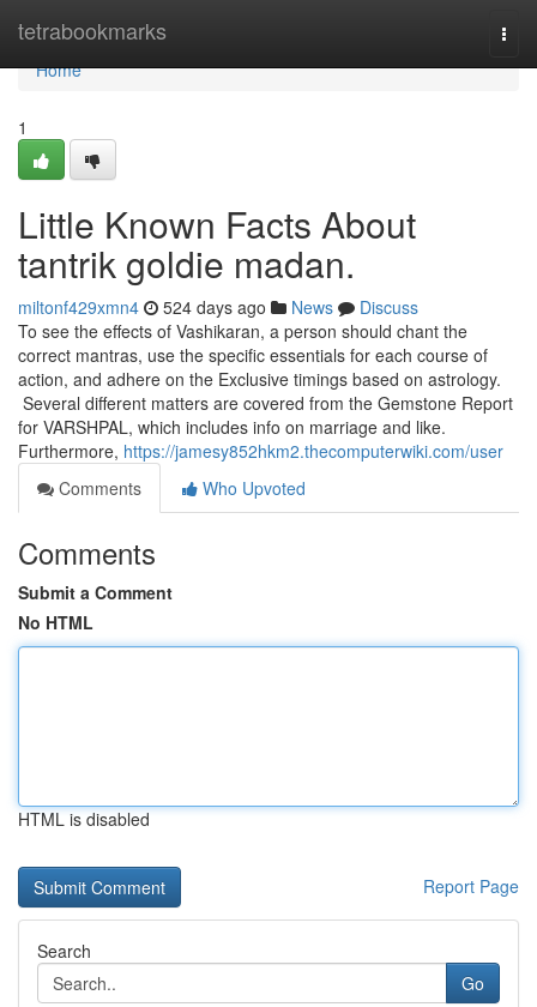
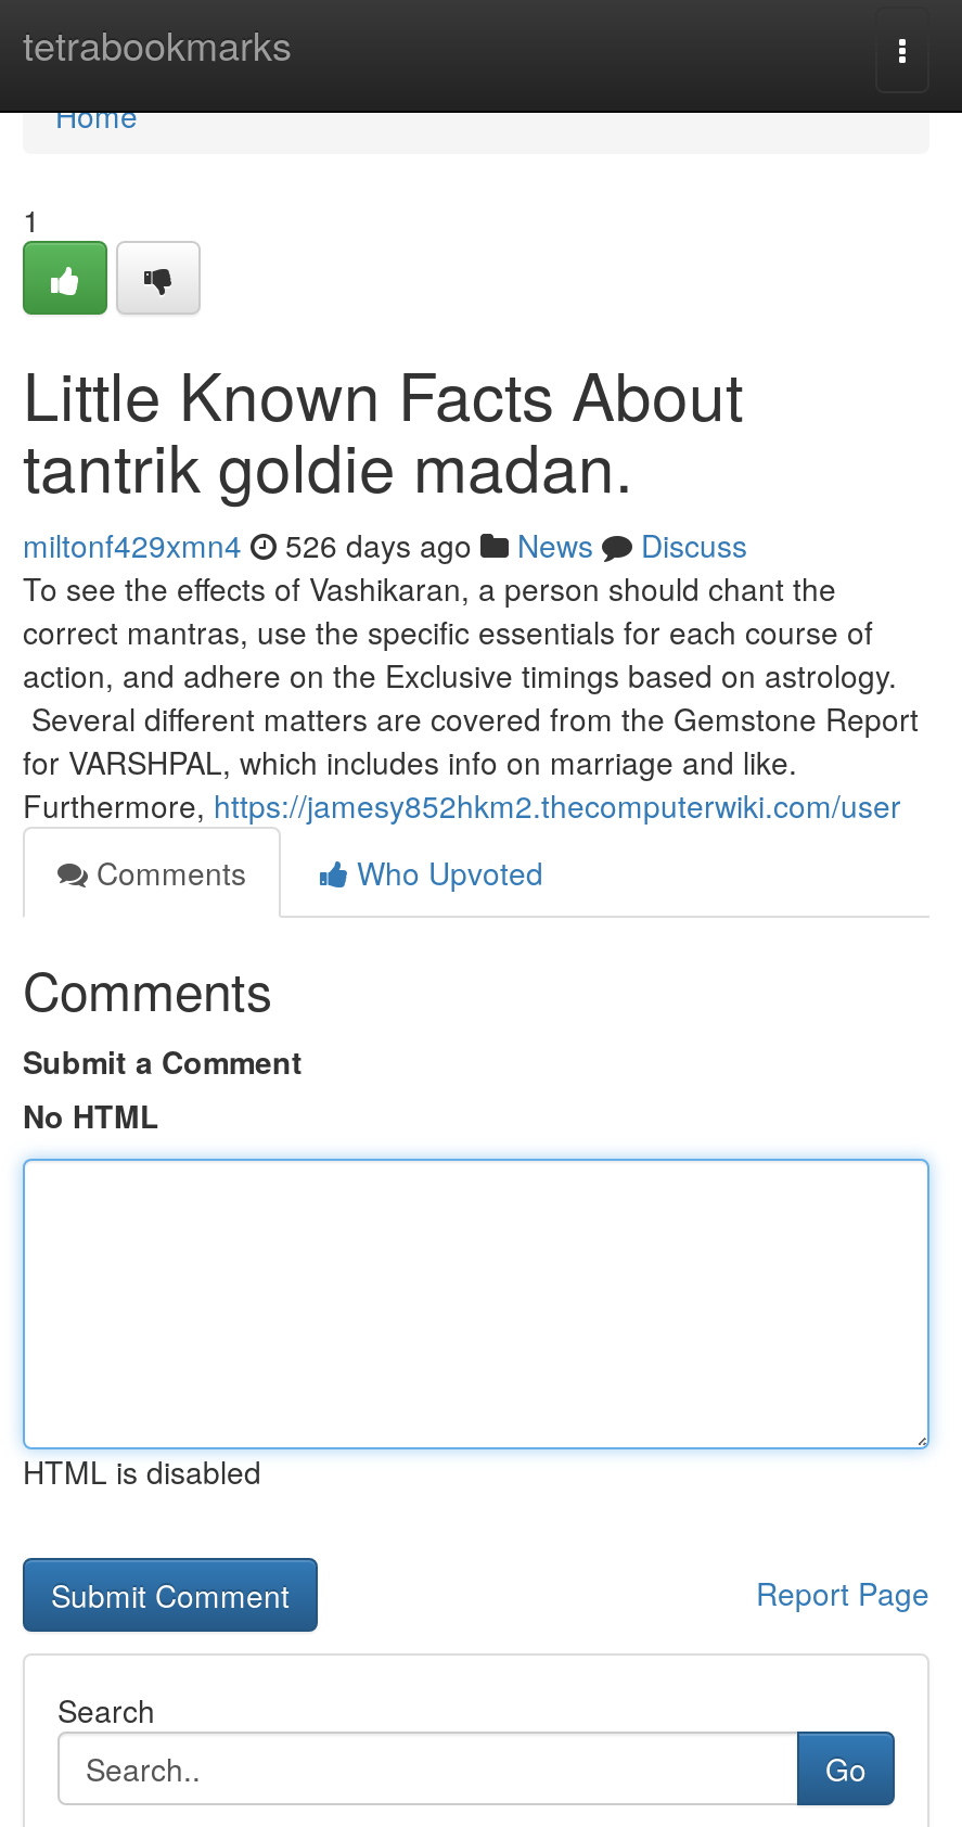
[18,295,418,319] miltonf429xmn4 524 days ago News Discuss -> [23,523,747,566] miltonf429xmn4 526 days ago News Discuss

